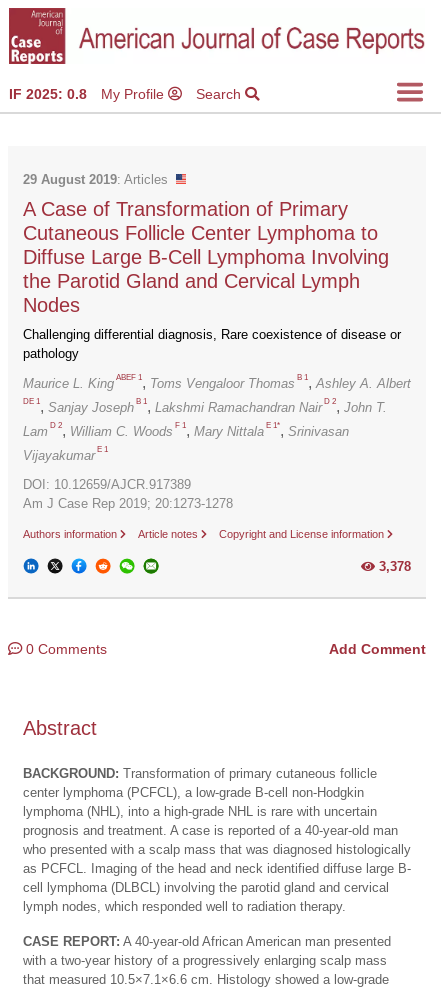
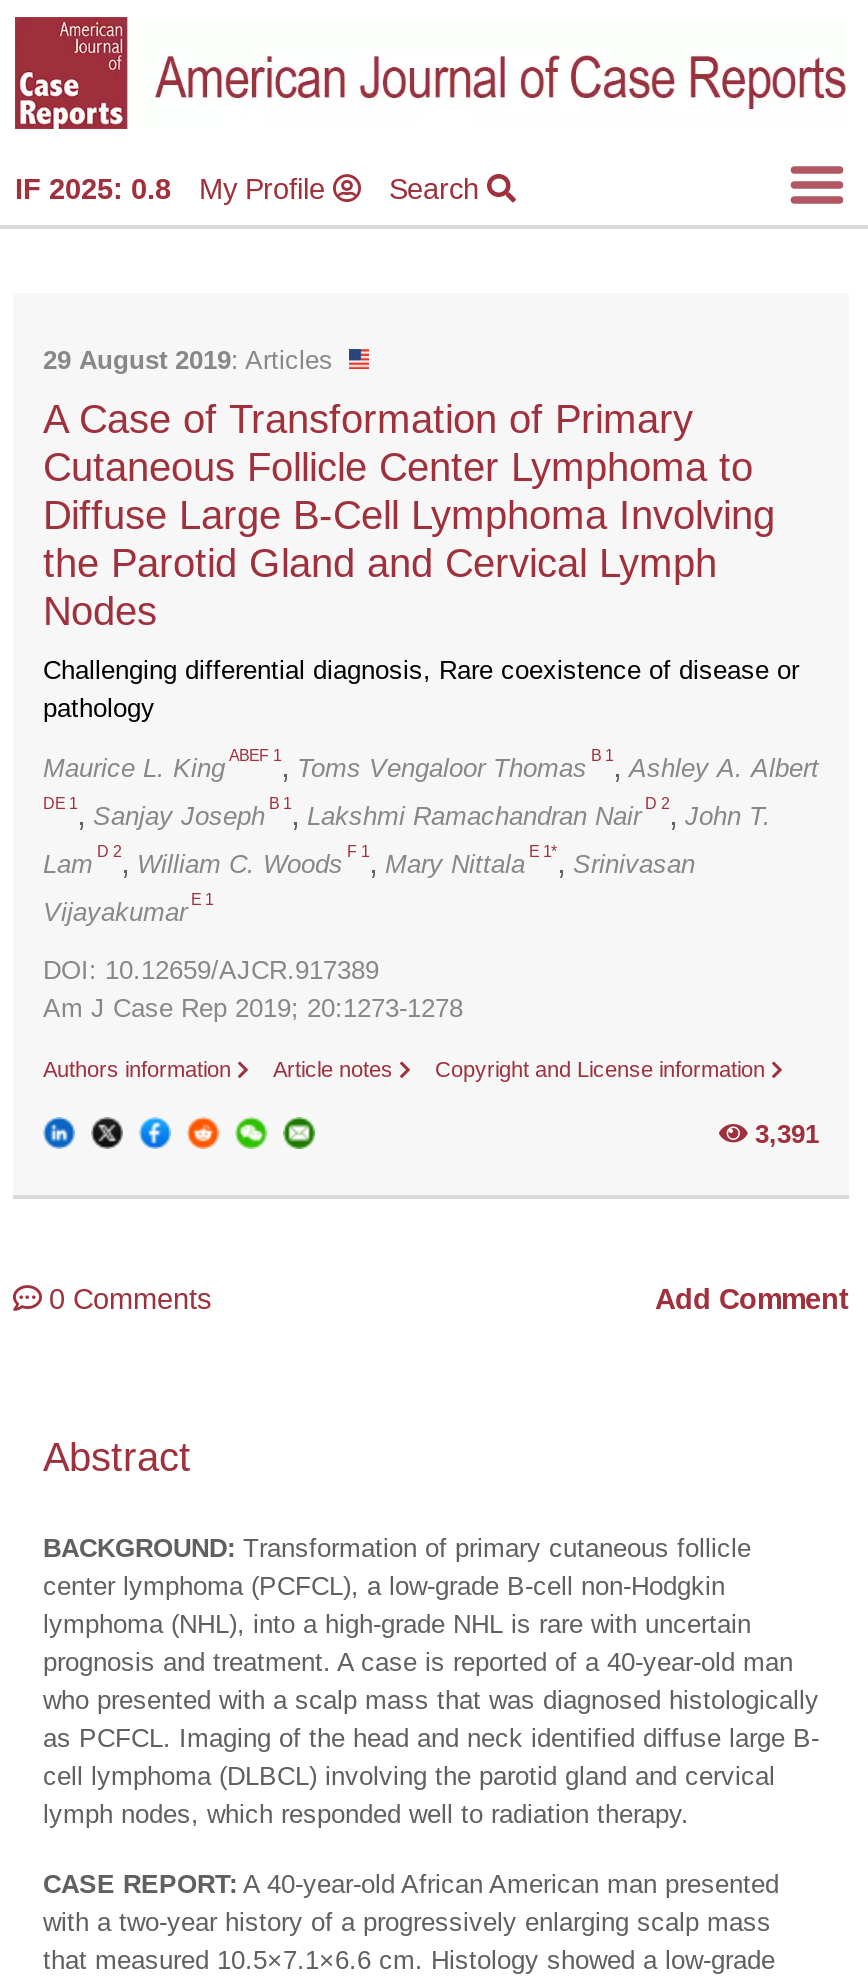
[379,559,411,574] 3,378 -> [755,1119,819,1149] 3,391

